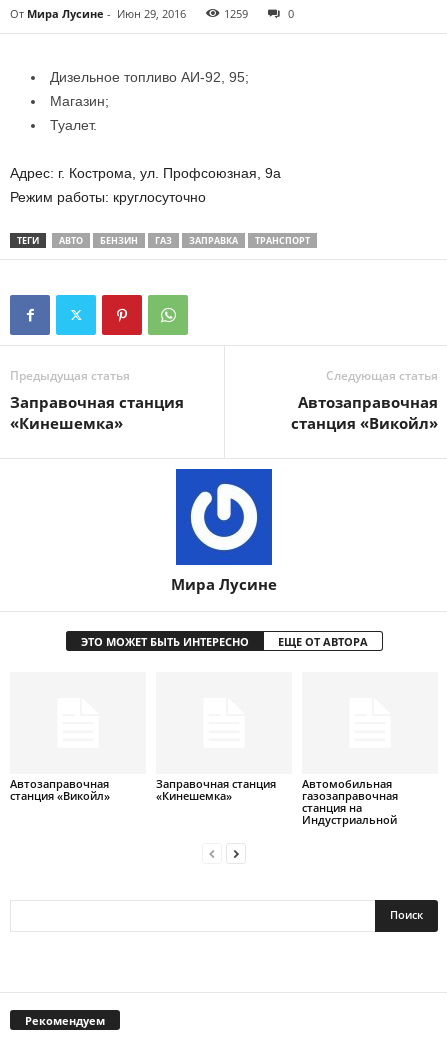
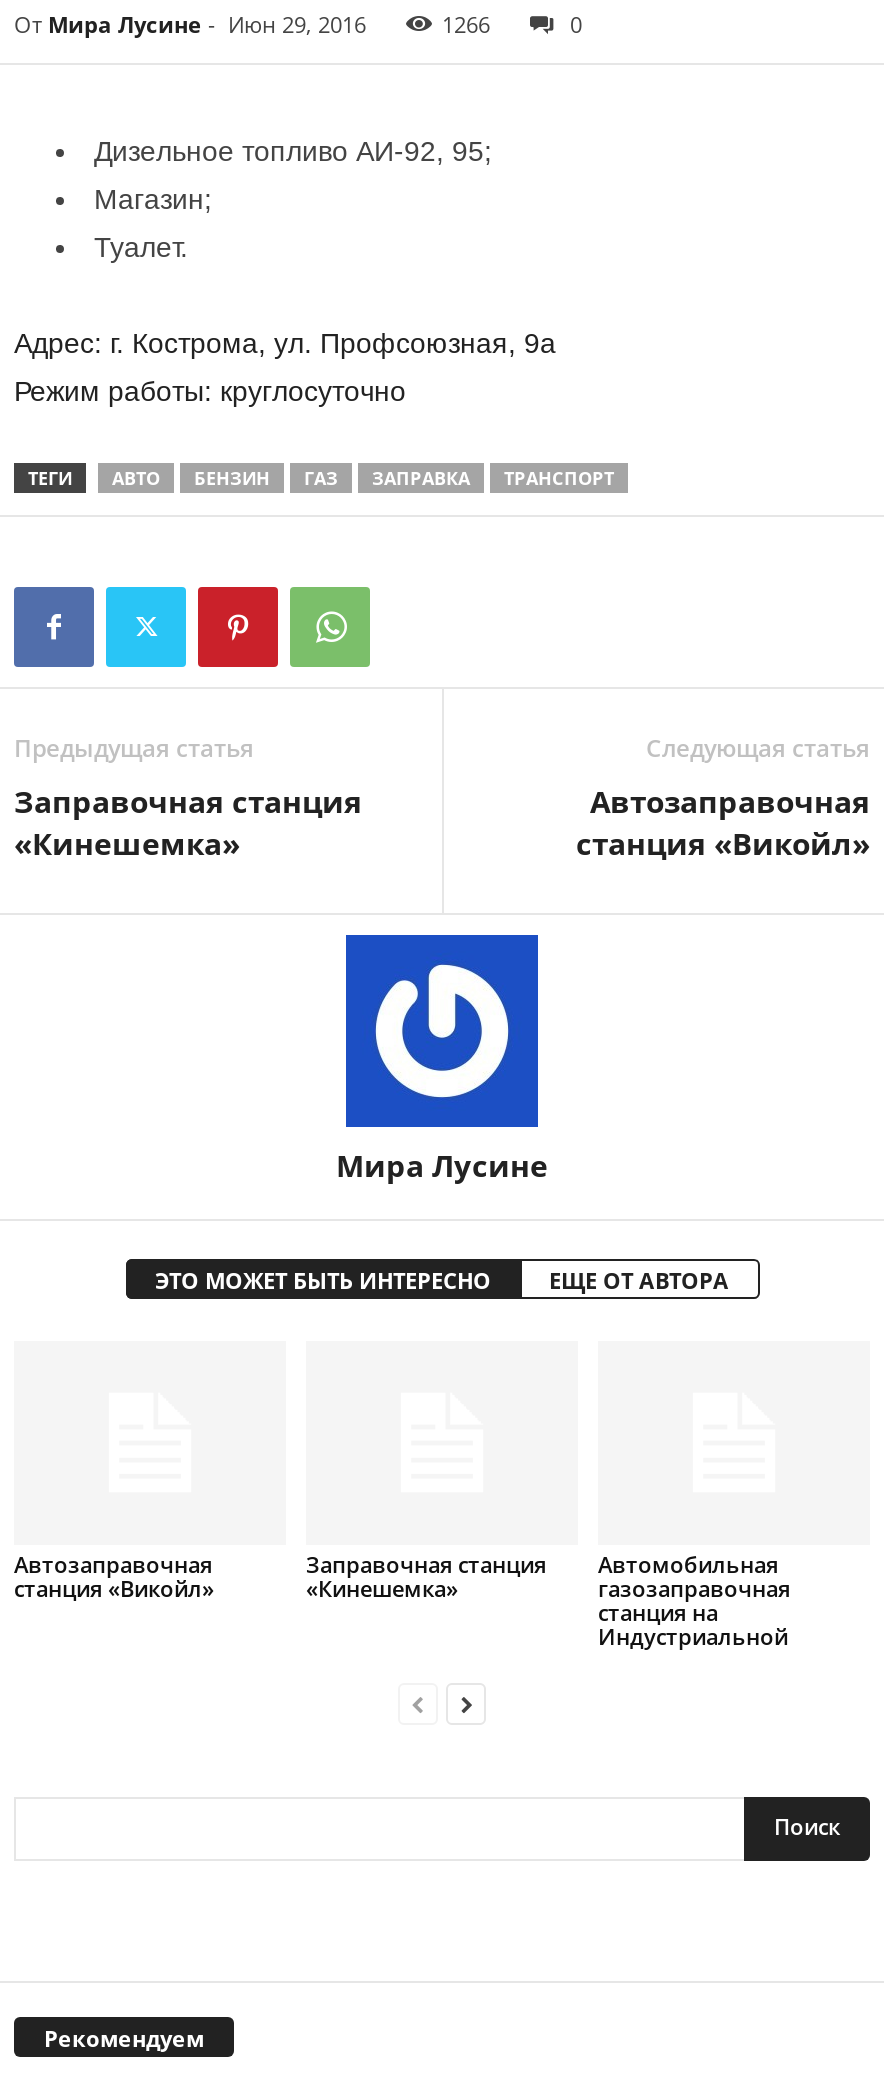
[224,6,248,21] 1259 -> [442,9,490,39] 1266

